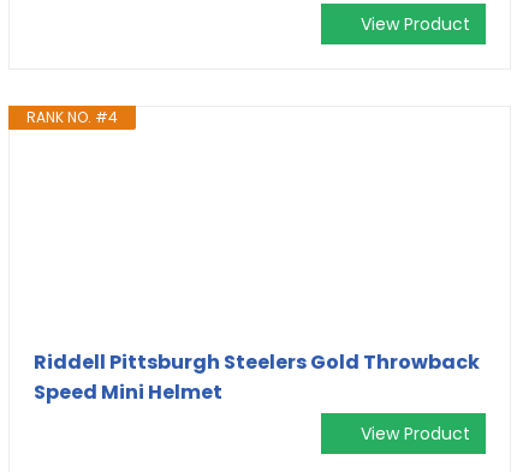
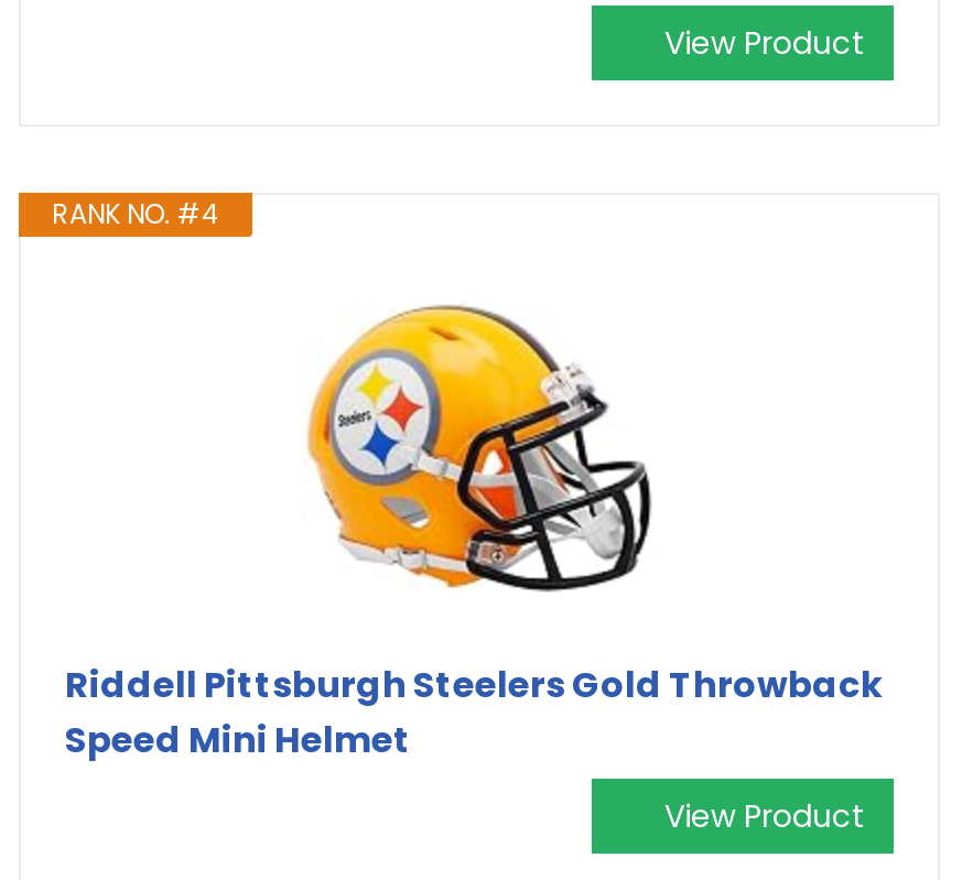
none -> [305,303,653,594] [image]

